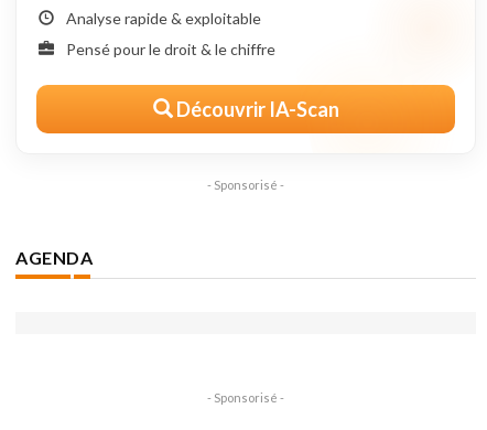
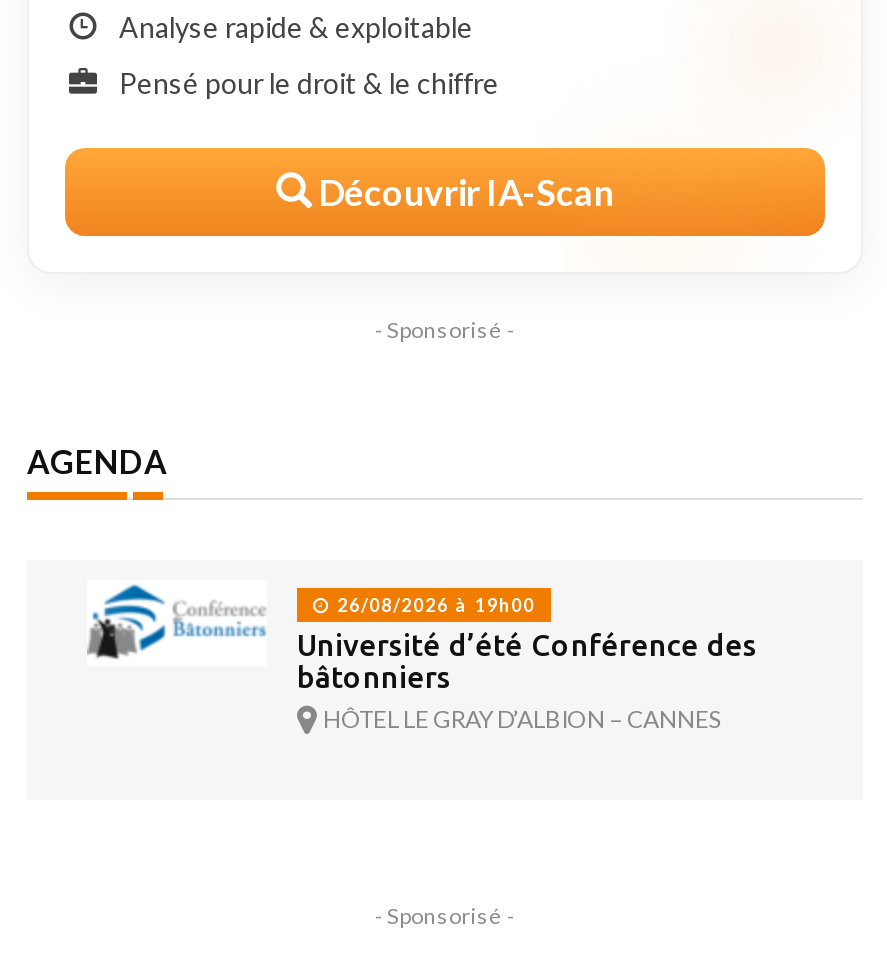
none -> [87,584,757,734] [image] | 26/08/2026 à 19h00 | Université d’été Conférence des | bâtonniers | HÔTEL LE GRAY D’ALBION – CANNES

